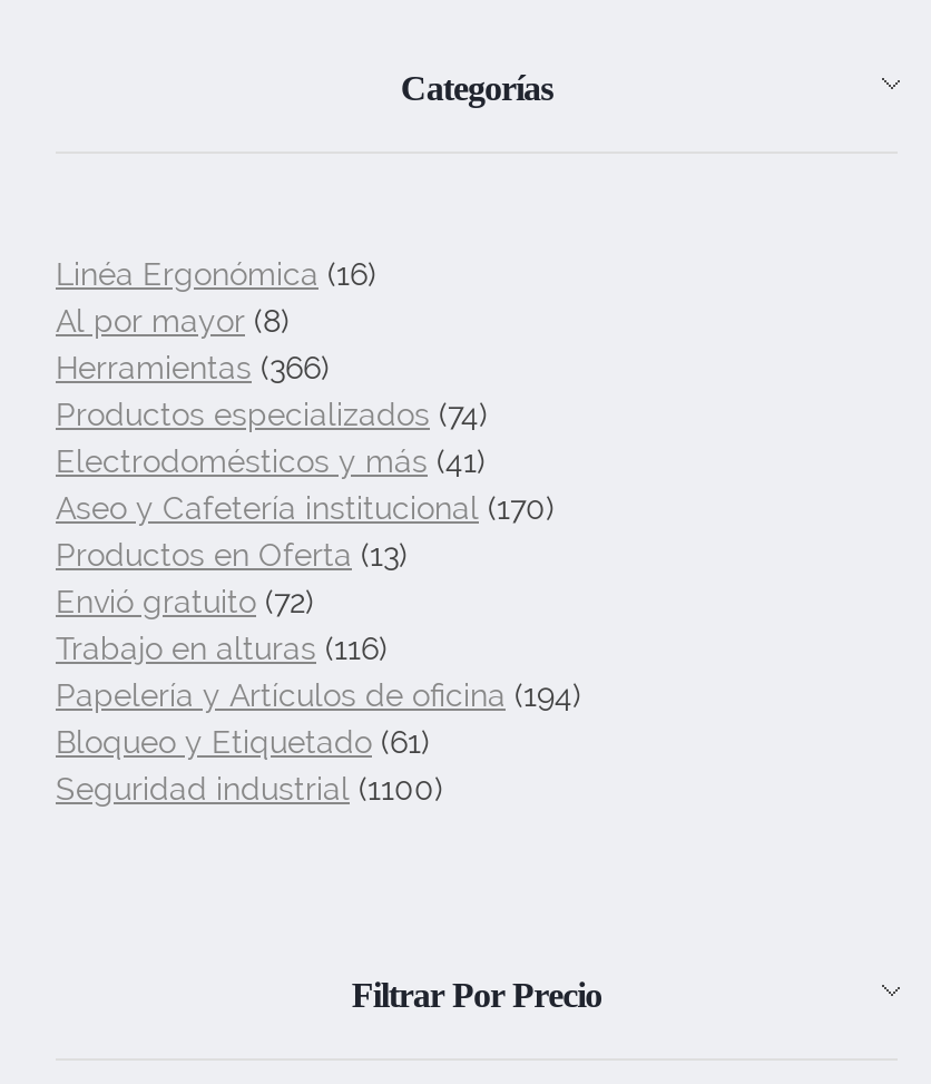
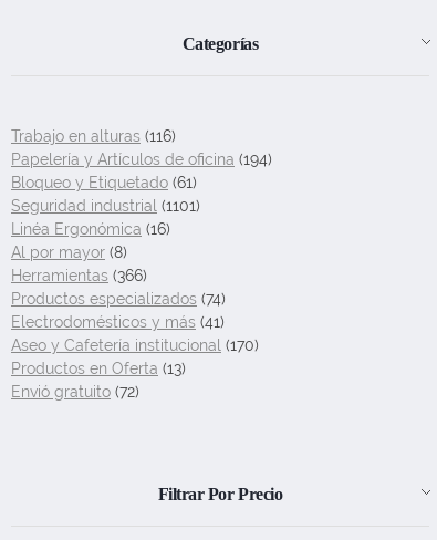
none -> [11,197,200,215] Seguridad industrial (1101)
moved [56,256,555,620] -> [11,220,259,401]: Linéa Ergonómica (16) | Al por mayor (8) | Herramientas (366) | Productos especializados (74) | Electrodomésticos y más (41) | Aseo y Cafetería institucional (170) | Productos en Oferta (13) | Envió gratuito (72)
moved [56,631,581,760] -> [11,127,272,192]: Trabajo en alturas (116) | Papelería y Artículos de oficina (194) | Bloqueo y Etiquetado (61)
[56,771,443,807] Seguridad industrial (1100) -> none

